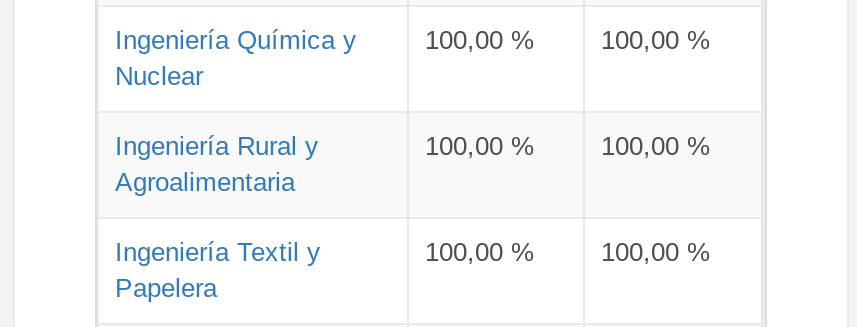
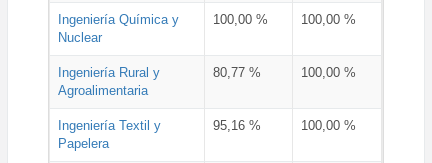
[425,130,535,160] 100,00 % -> [213,64,261,79] 80,77 %
[425,236,535,266] 100,00 % -> [213,117,261,132] 95,16 %

